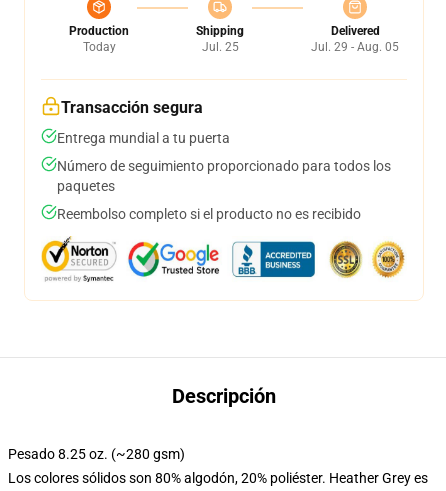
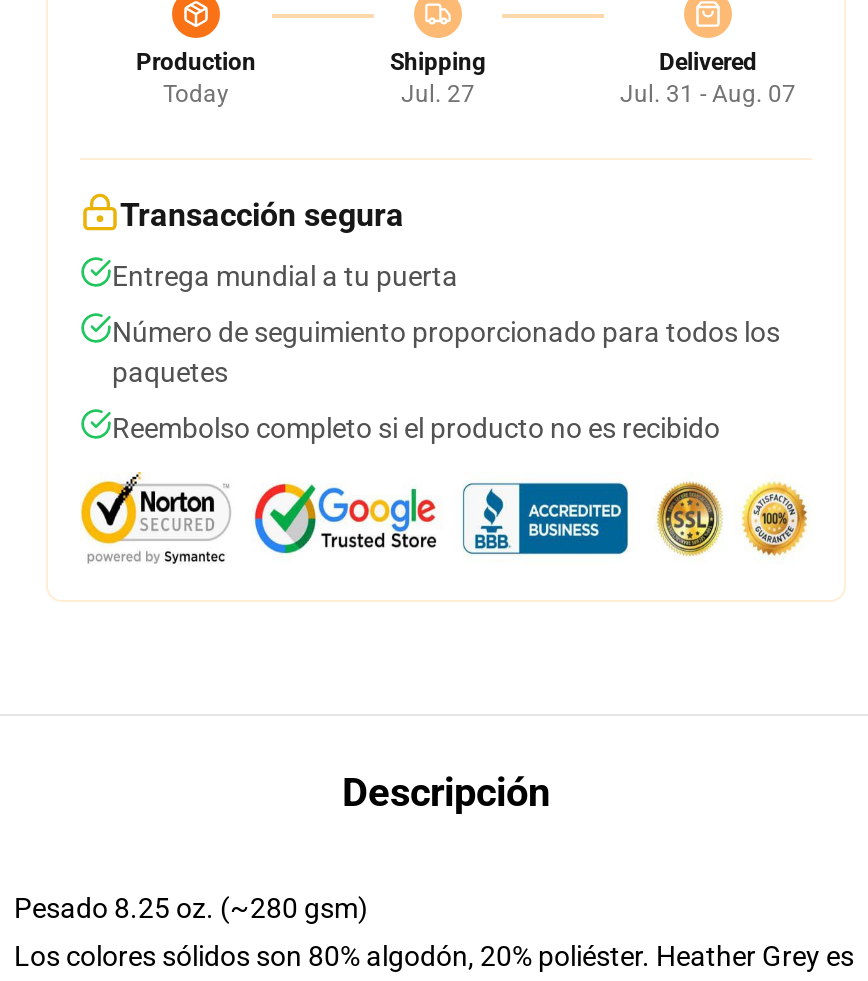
[201,40,238,54] Jul. 25 -> [401,80,475,108] Jul. 27
[311,40,399,54] Jul. 29 - Aug. 05 -> [620,80,796,108] Jul. 31 - Aug. 07

